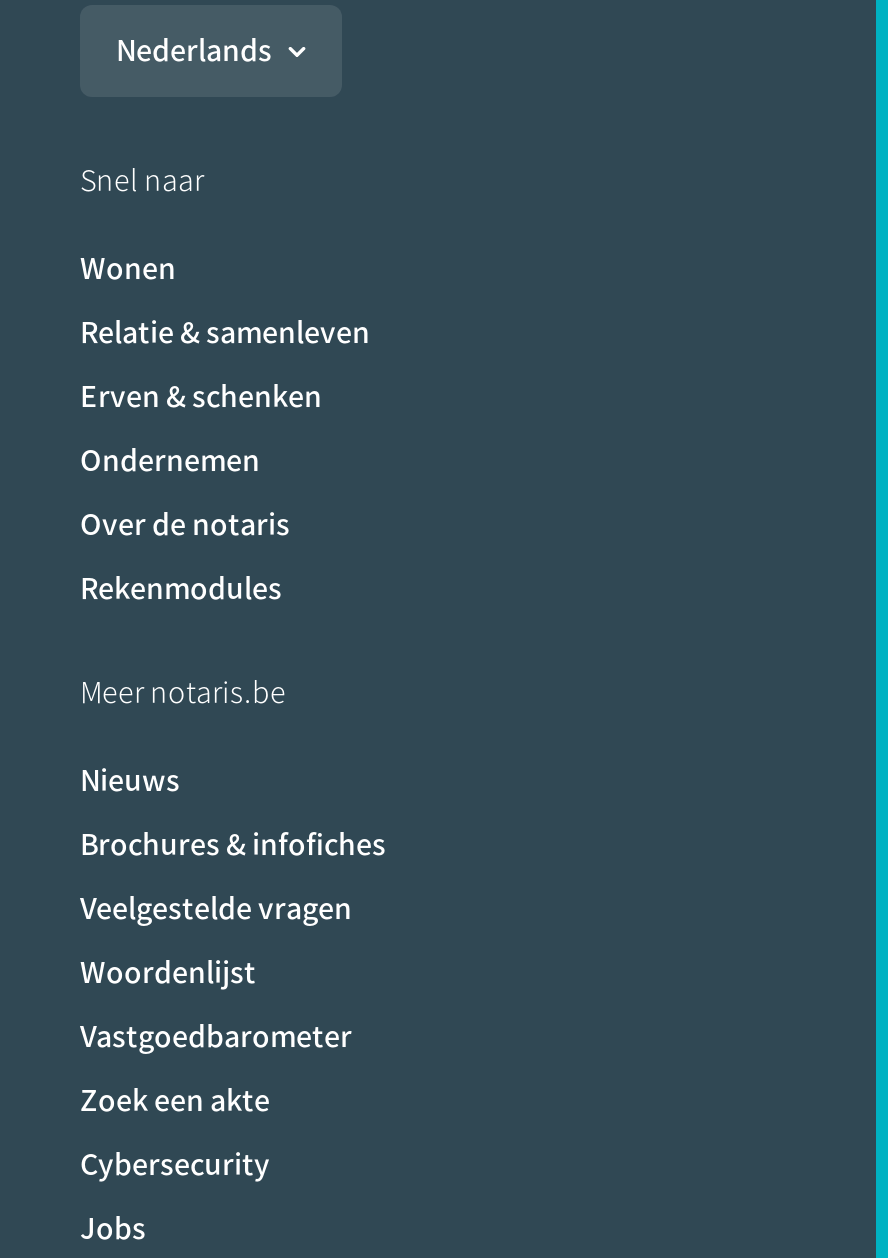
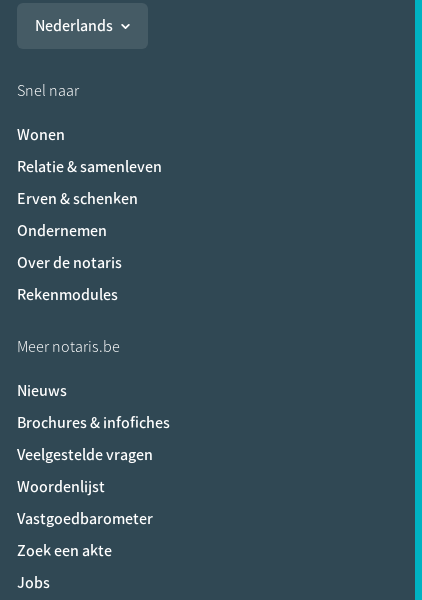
[80,1145,270,1183] Cybersecurity -> none

